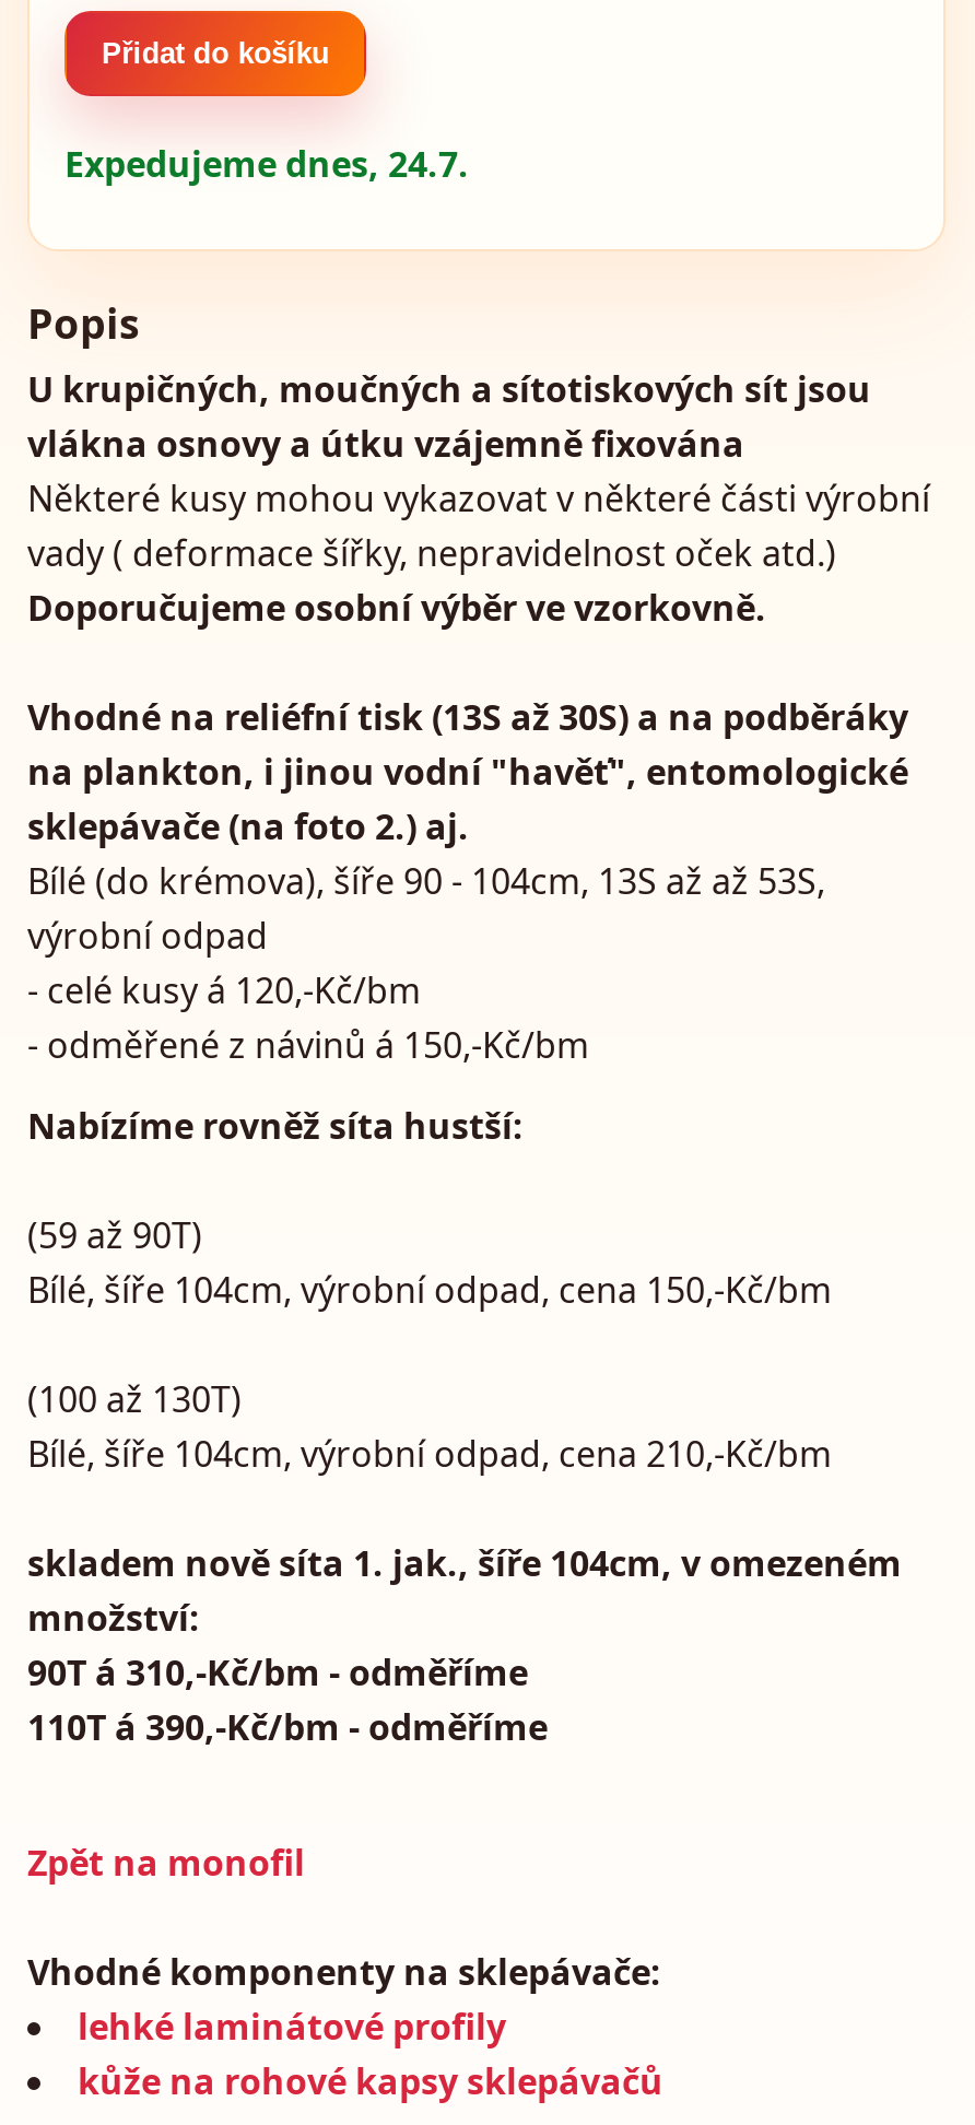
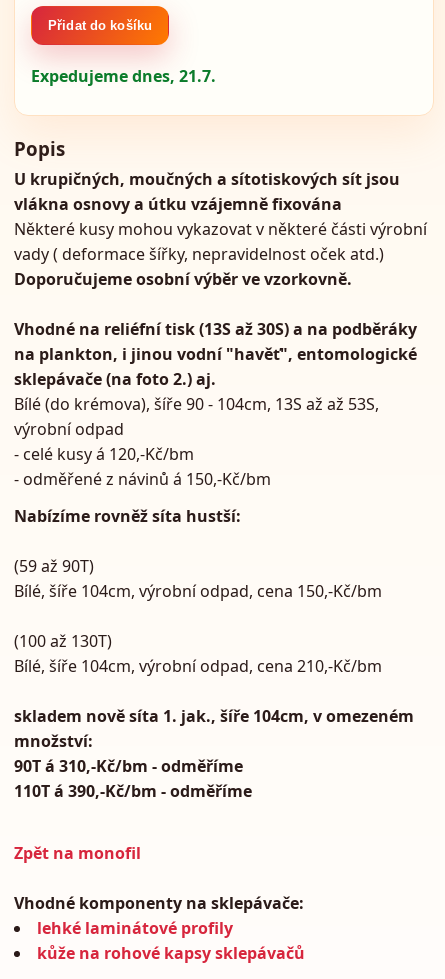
[64,139,469,187] Expedujeme dnes, 24.7. -> [31,65,216,87] Expedujeme dnes, 21.7.

